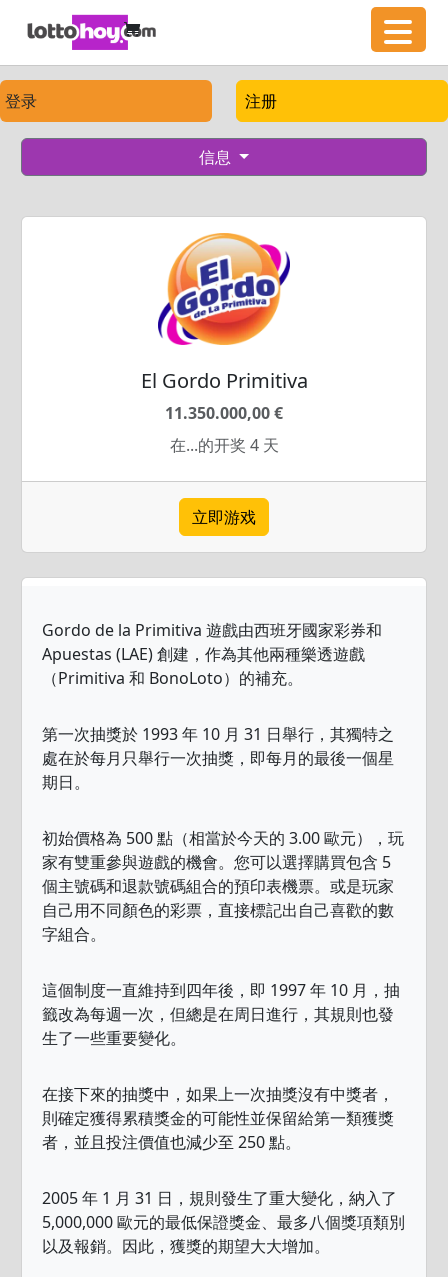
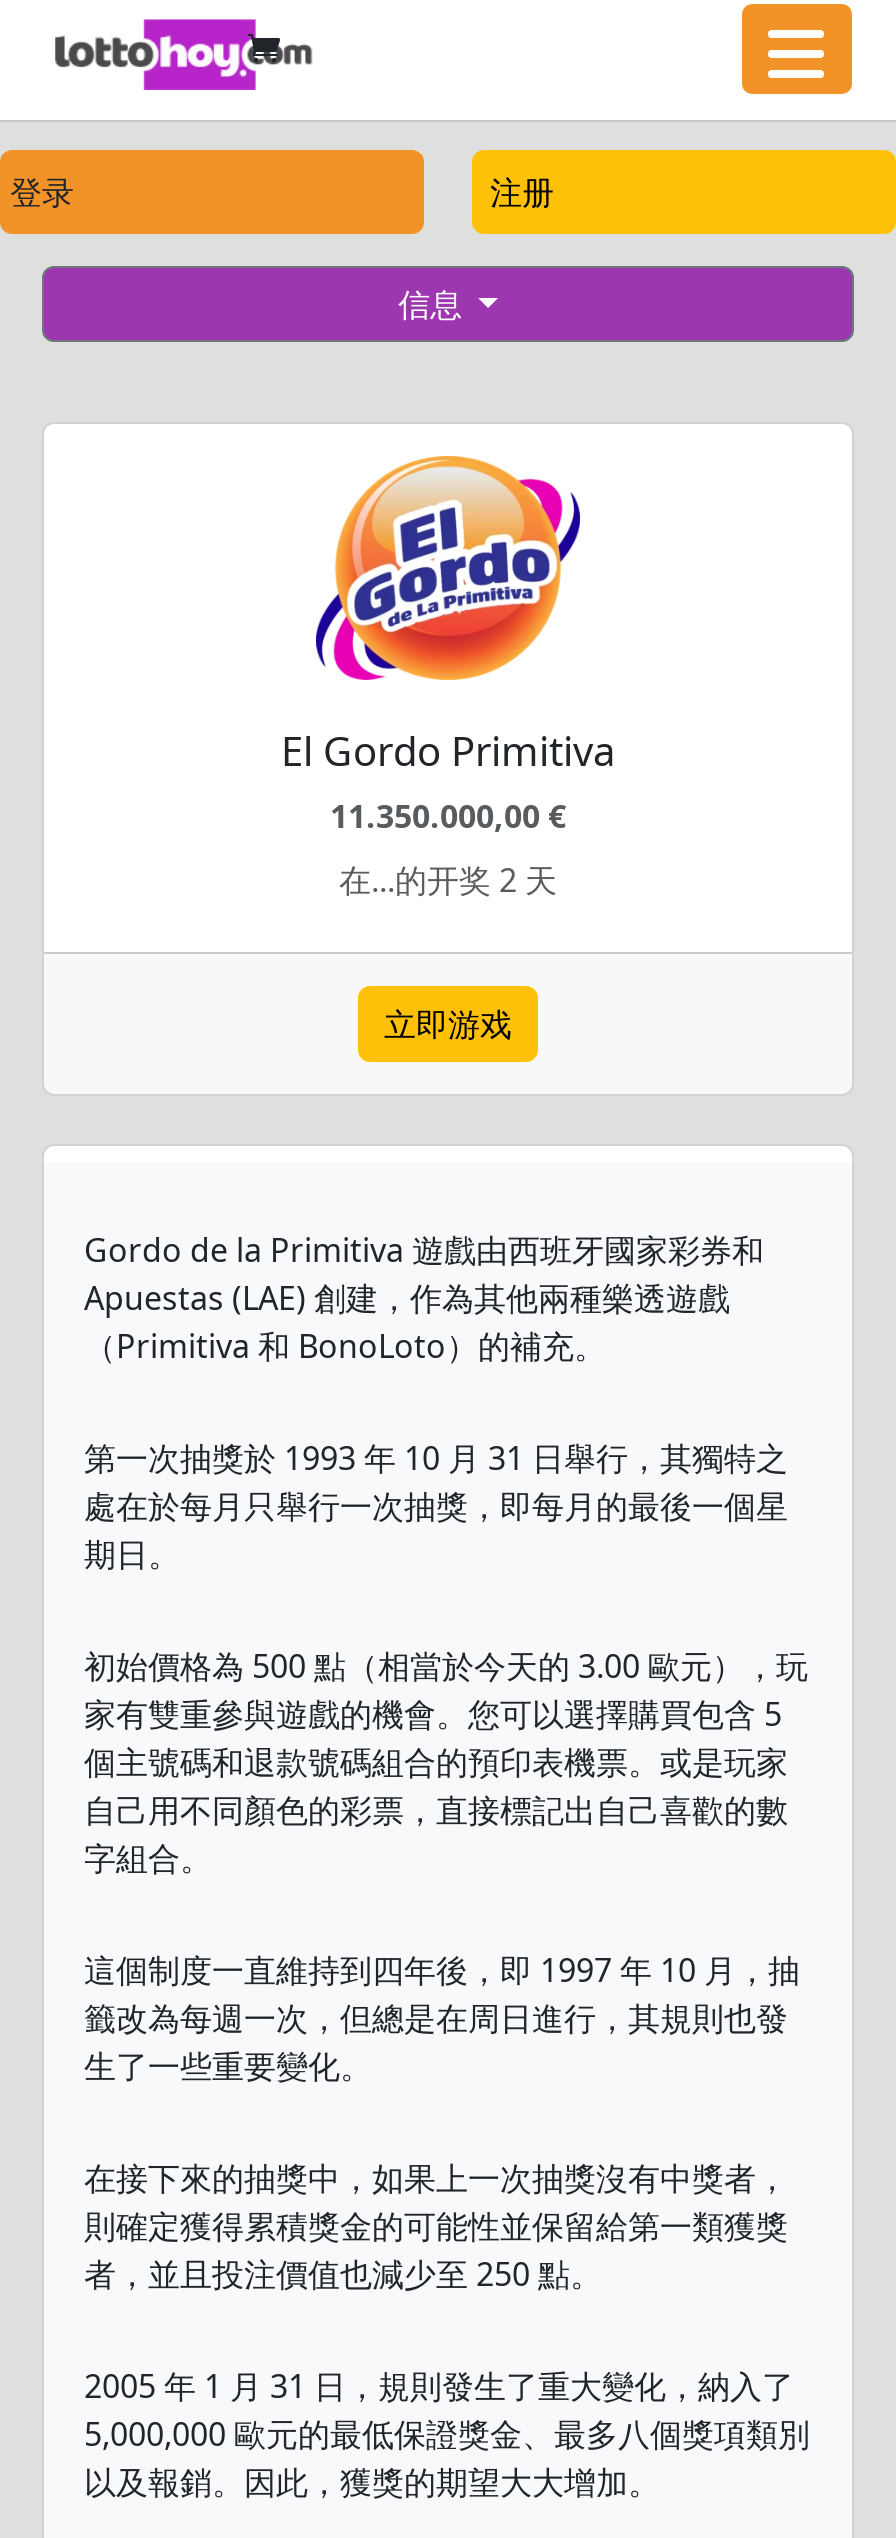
[169,434,278,456] 在...的开奖 4 天 -> [339,858,557,902] 在...的开奖 2 天

